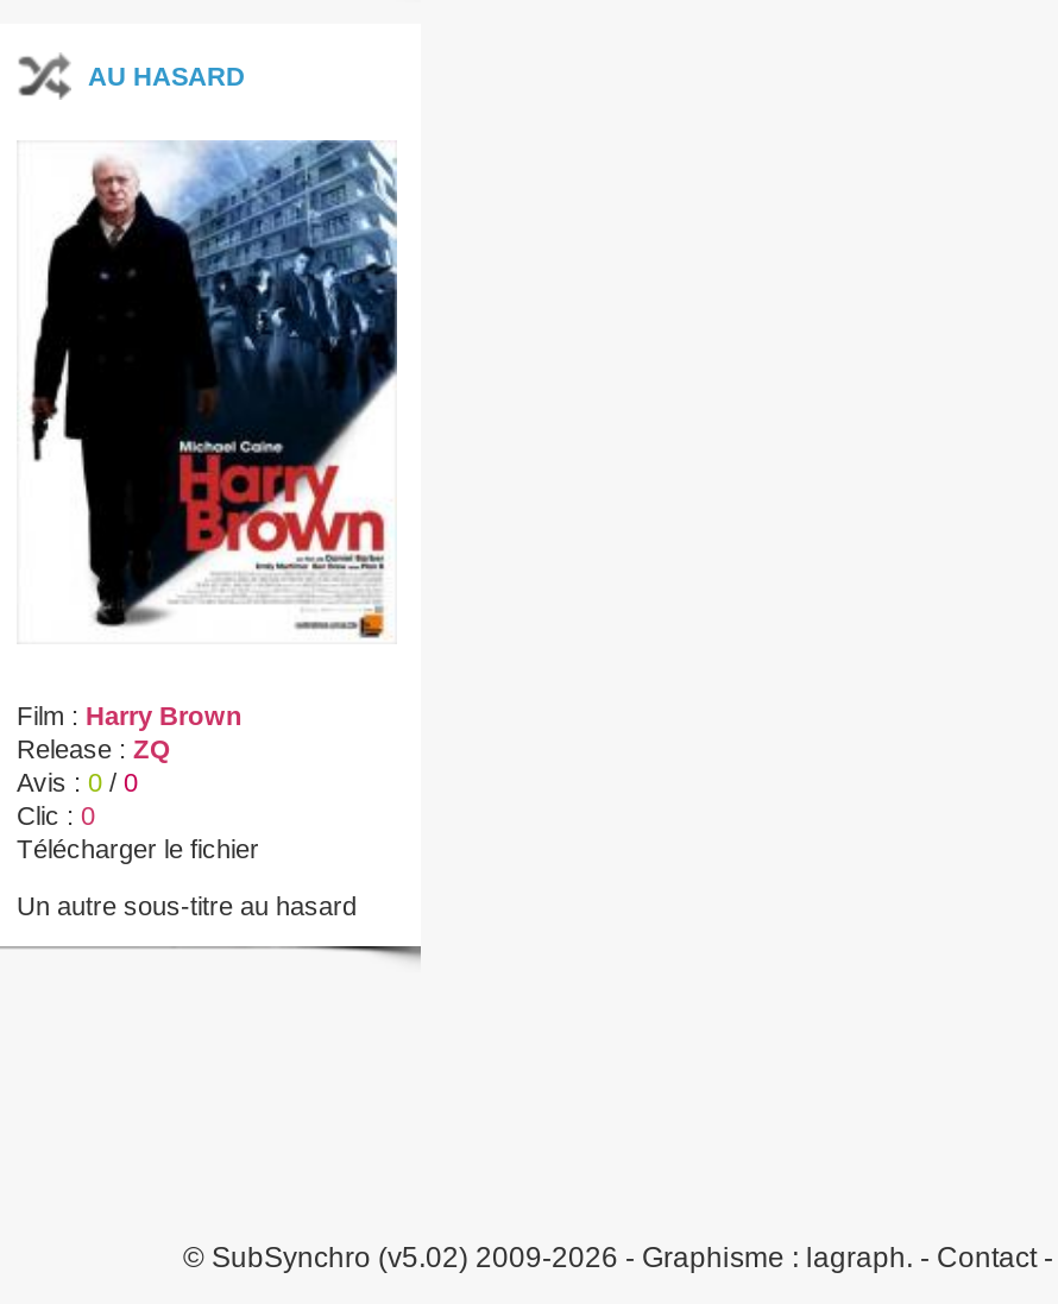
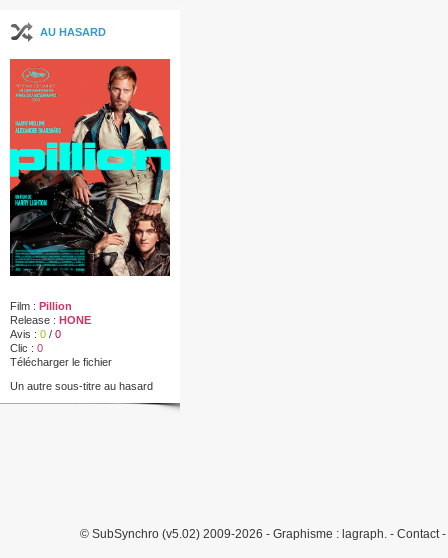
[17,138,399,763] [image] | Film : Harry Brown | Release : ZQ -> [9,58,171,326] [image] | Film : Pillion | Release : HONE

